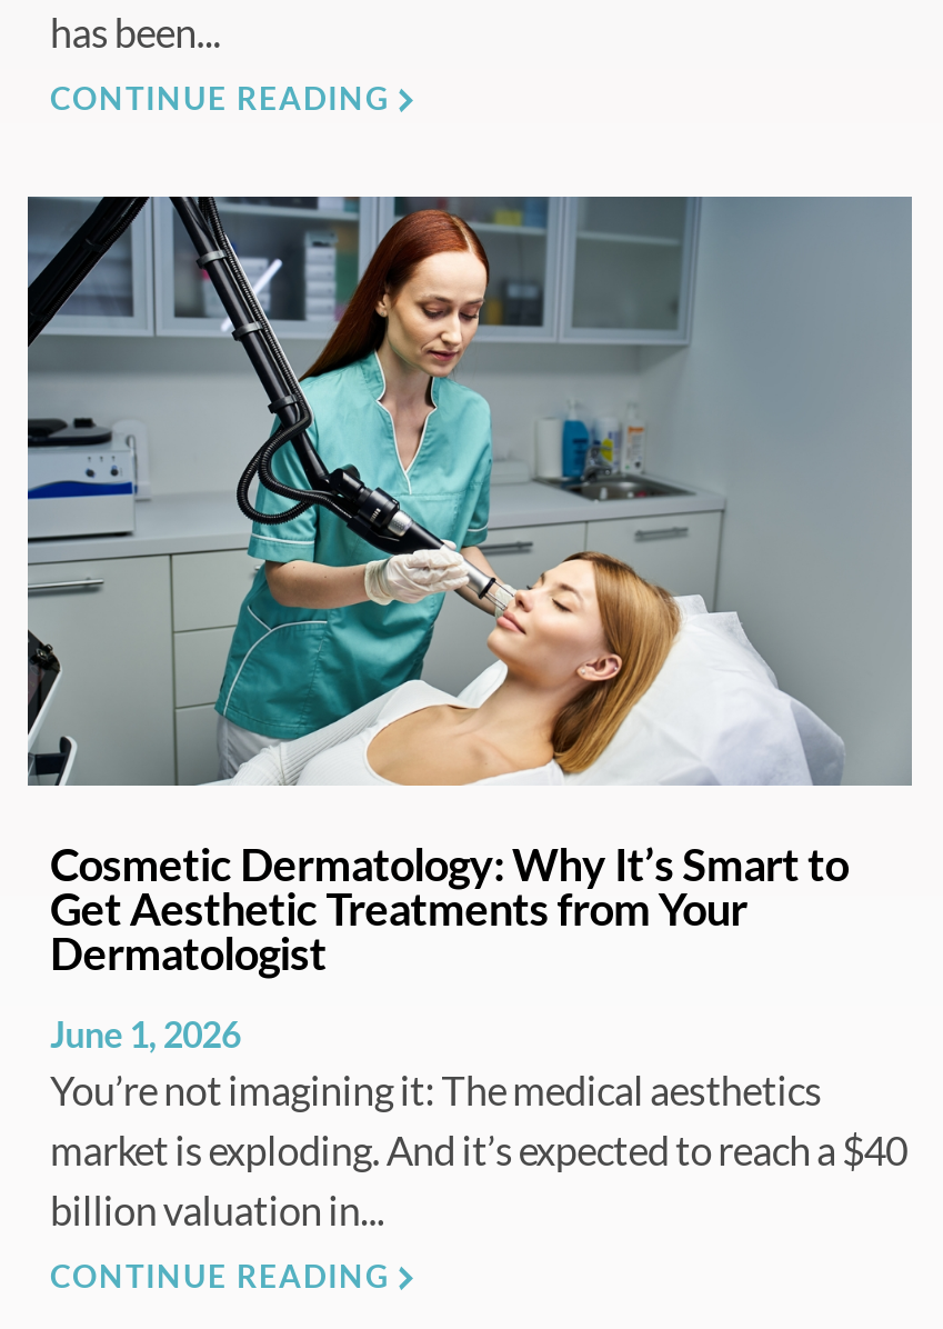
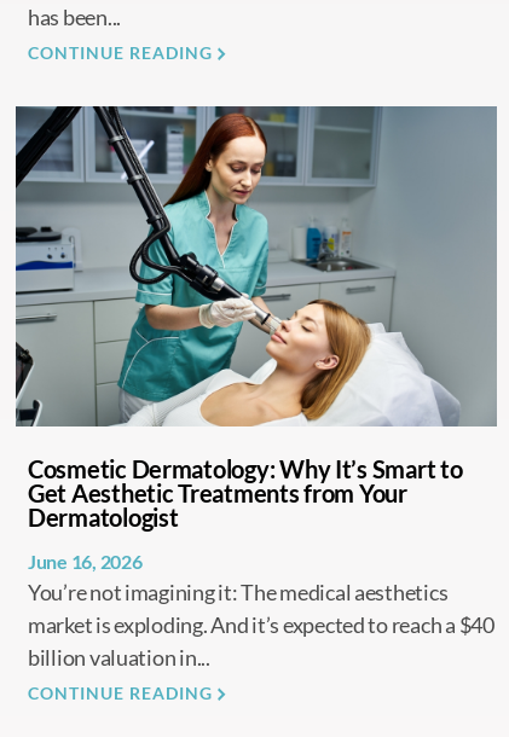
[50,1012,241,1054] June 1, 2026 -> [28,550,142,573] June 16, 2026

